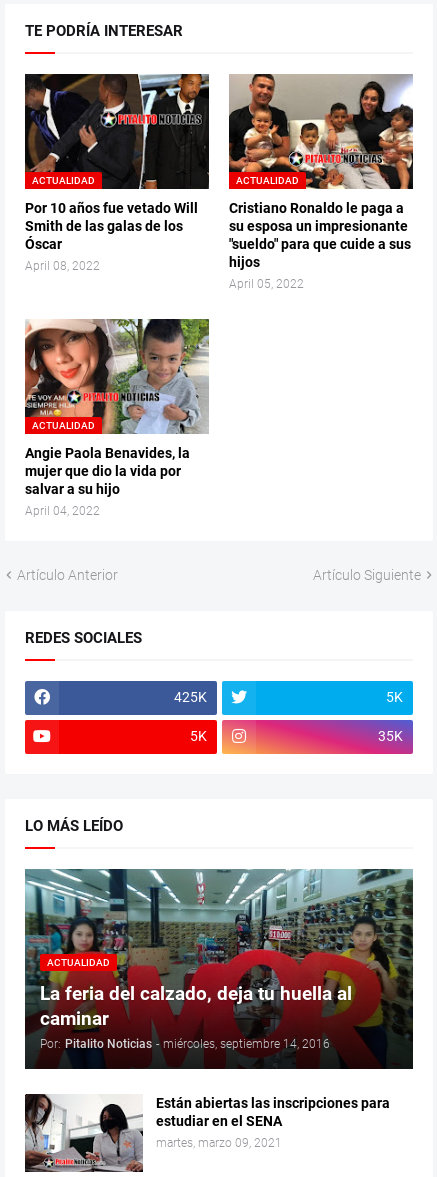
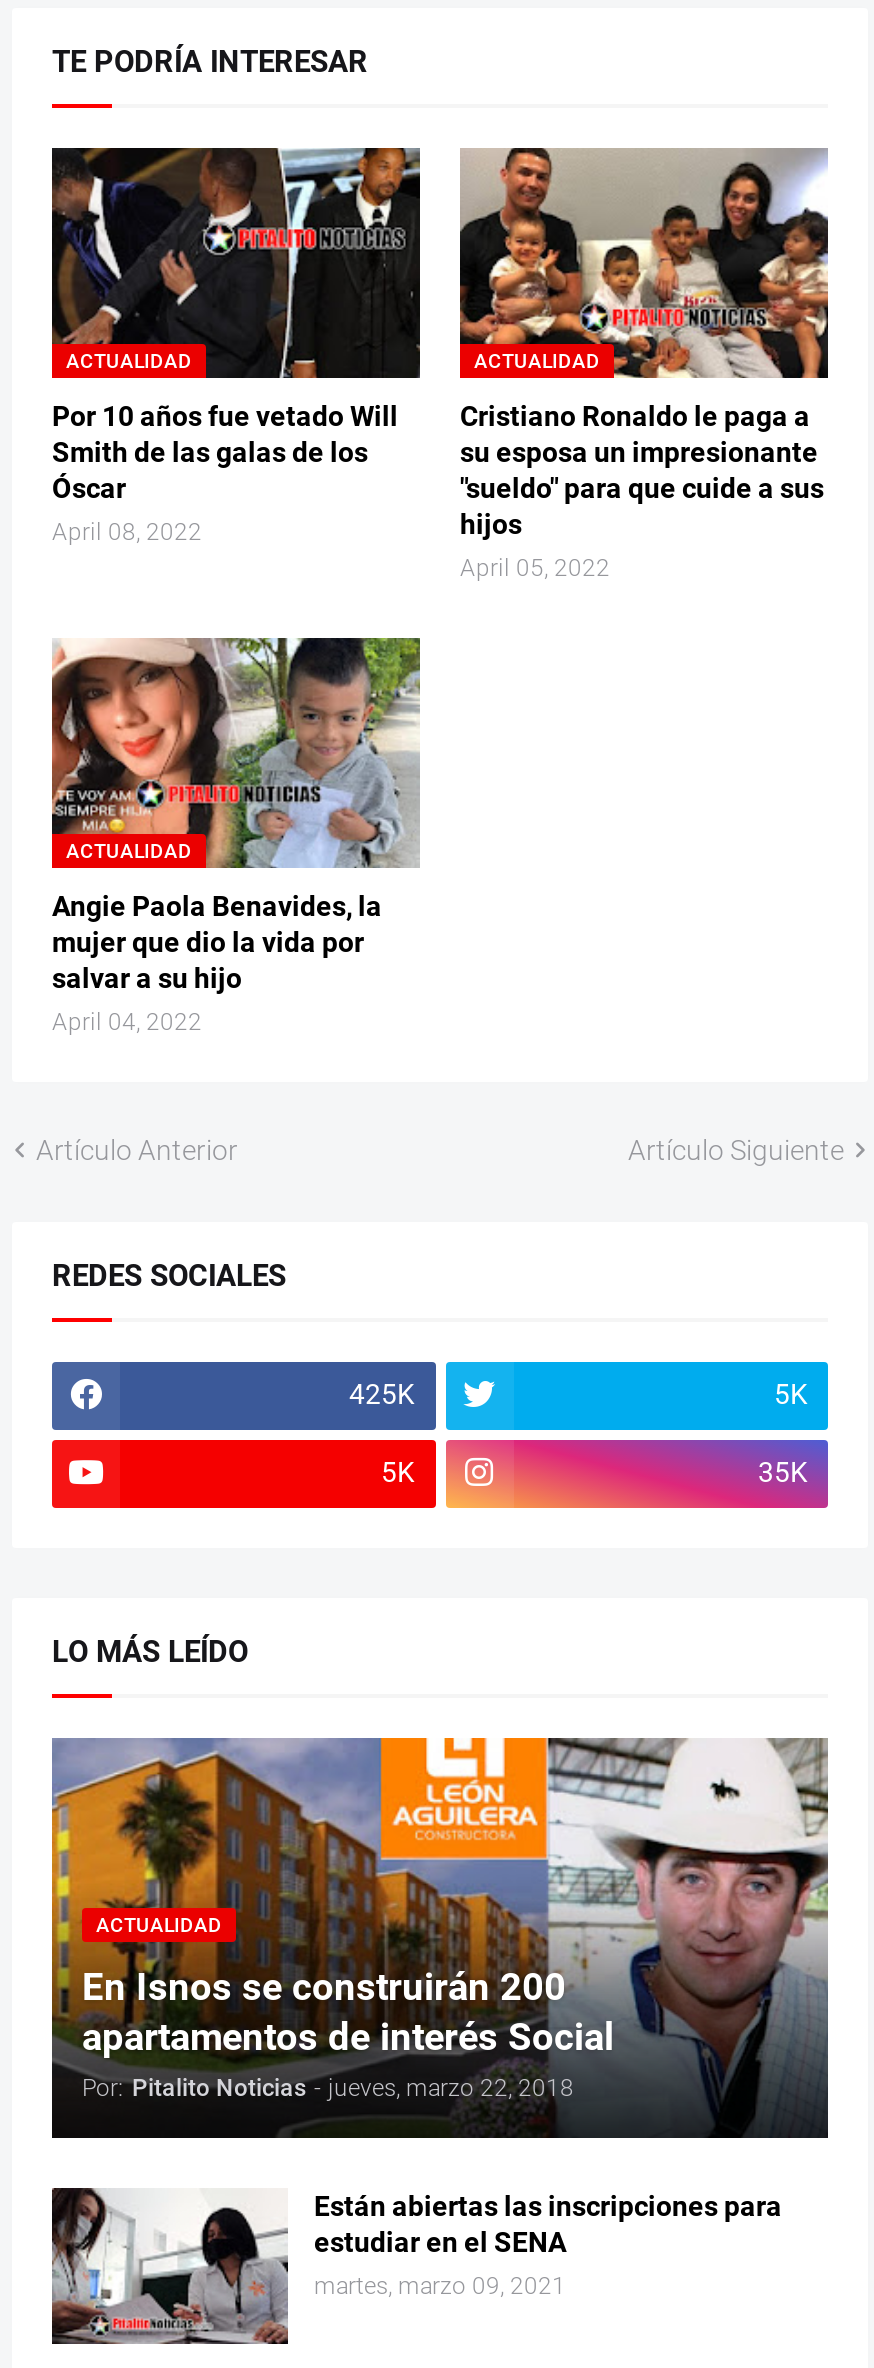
[24,868,414,1067] [image] | La feria del calzado, deja tu huella al | caminar | Por: Pitalito Noticias - miércoles, septiembre 14, 2016 -> [50,1736,830,2136] [image] | En Isnos se construirán 200 | apartamentos de interés Social | Por: Pitalito Noticias - jueves, marzo 22, 2018

